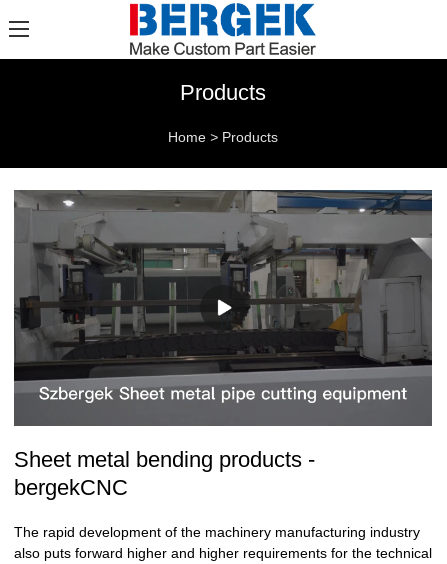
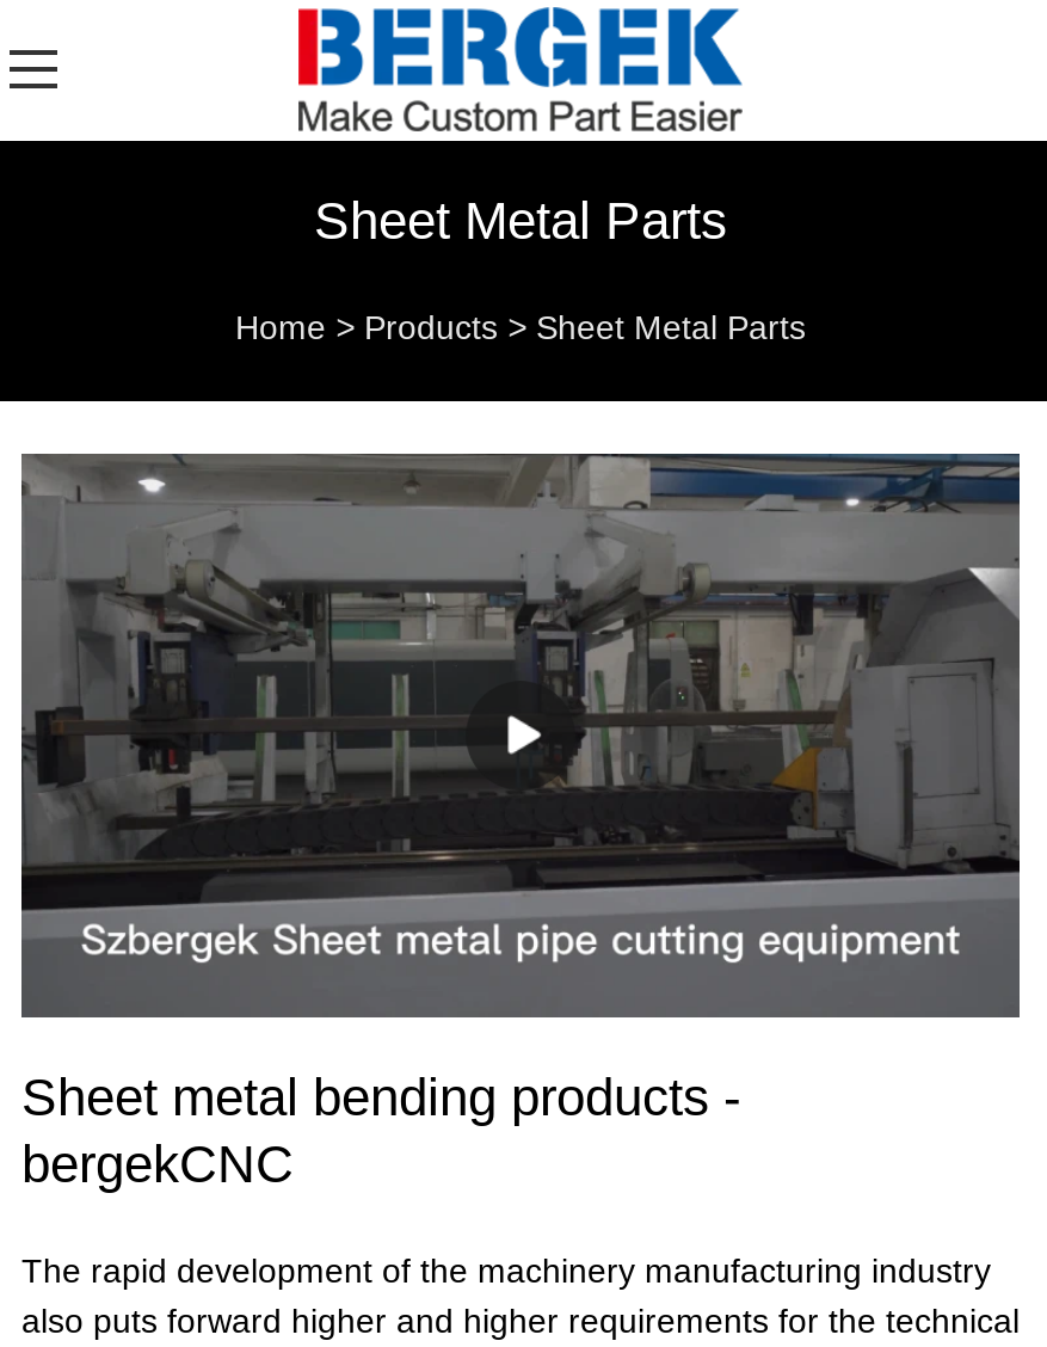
[180,80,266,105] Products -> [314,191,727,251] Sheet Metal Parts
[168,129,278,145] Home > Products -> [235,308,806,346] Home > Products > Sheet Metal Parts

